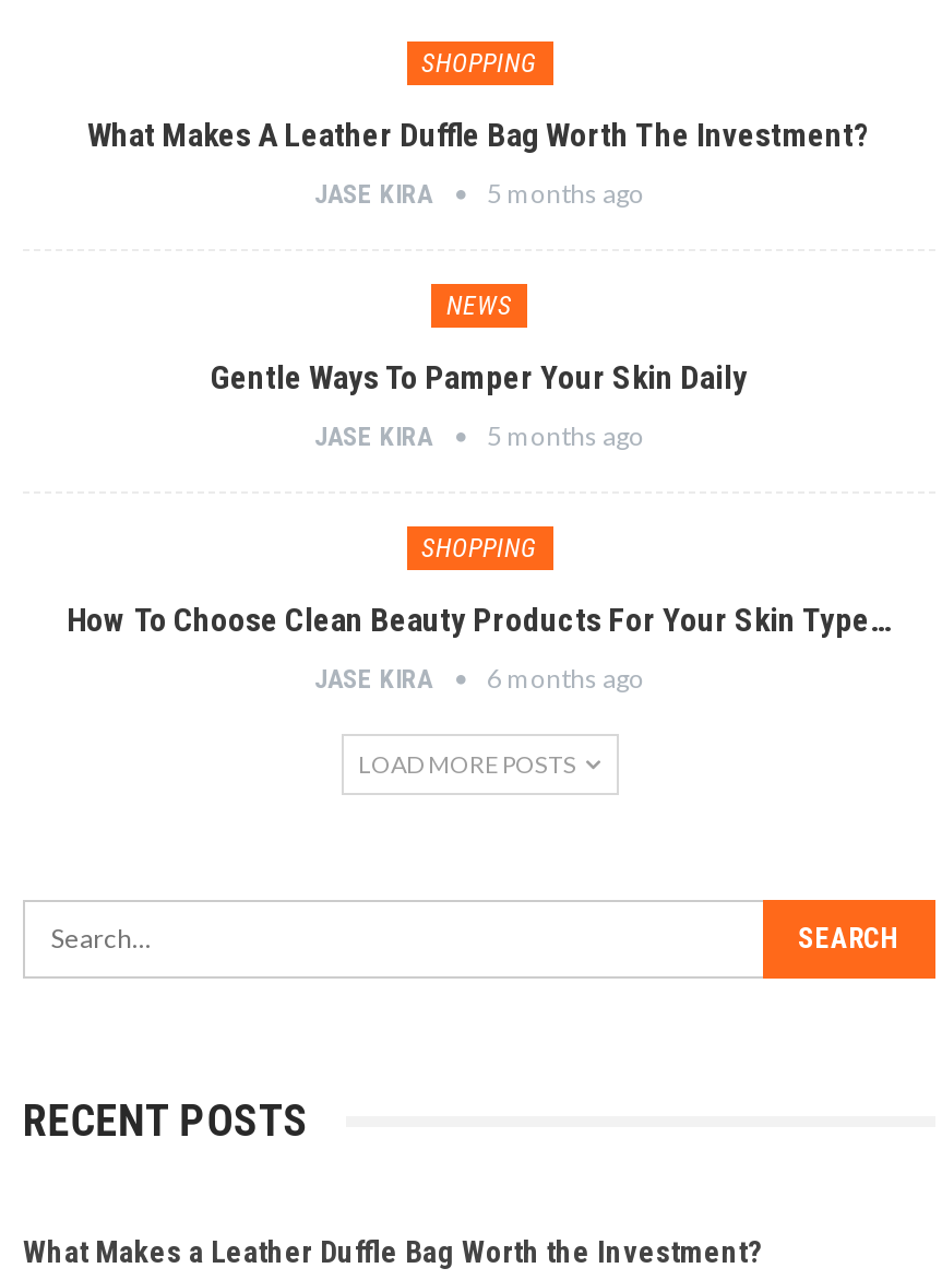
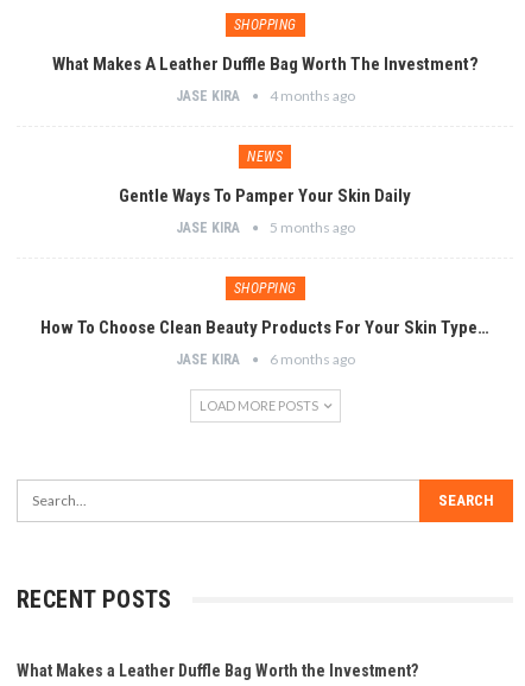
[314,177,644,210] JASE KIRA 5 months ago -> [175,87,355,105] JASE KIRA 4 months ago

